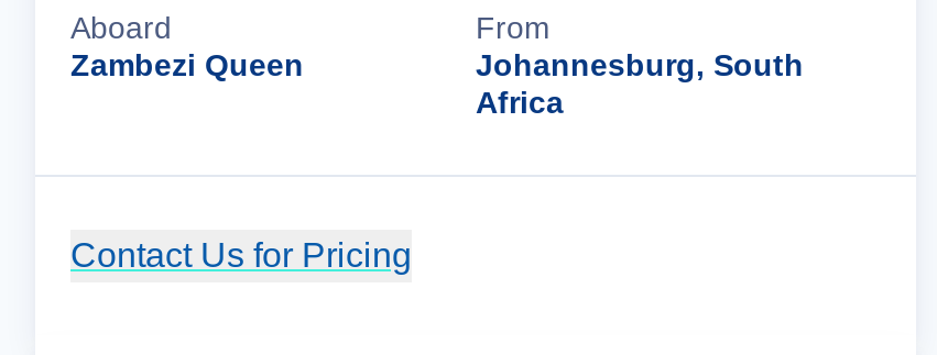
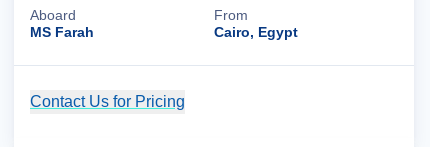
[70,47,304,82] Zambezi Queen -> [30,24,94,40] MS Farah
[476,47,804,120] Johannesburg, South | Africa -> [214,24,298,40] Cairo, Egypt

